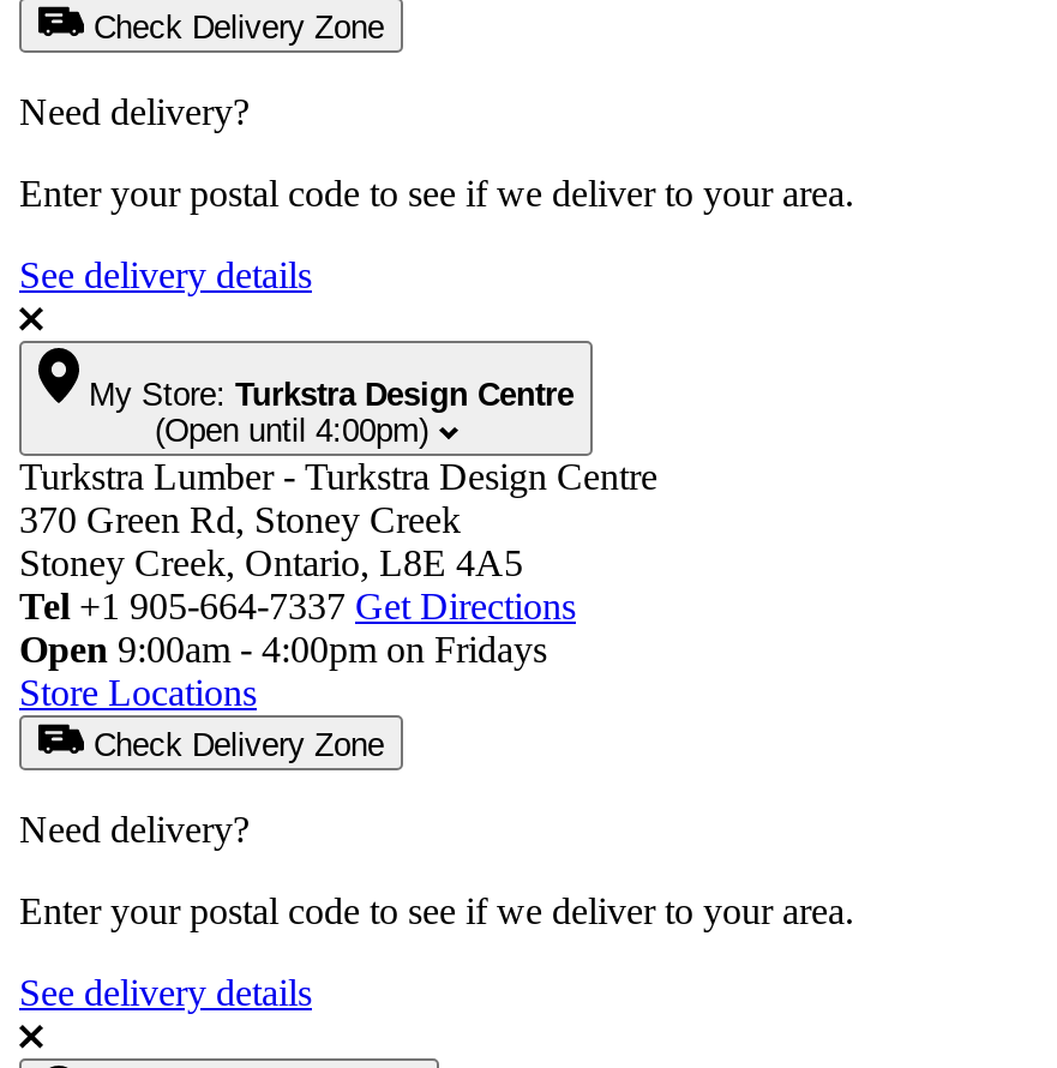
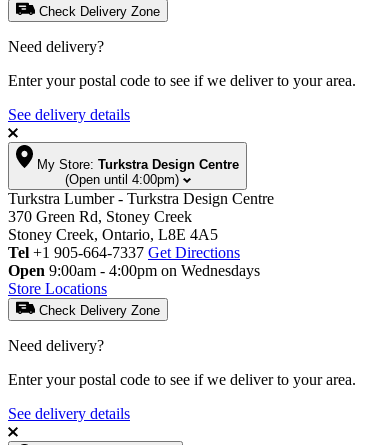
[19,629,547,670] Open 9:00am - 4:00pm on Fridays -> [8,262,260,279] Open 9:00am - 4:00pm on Wednesdays

